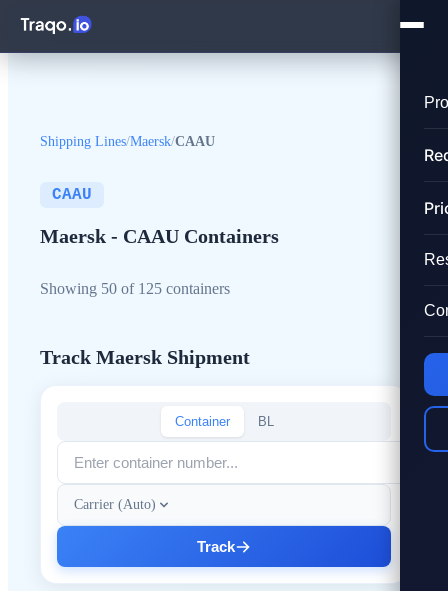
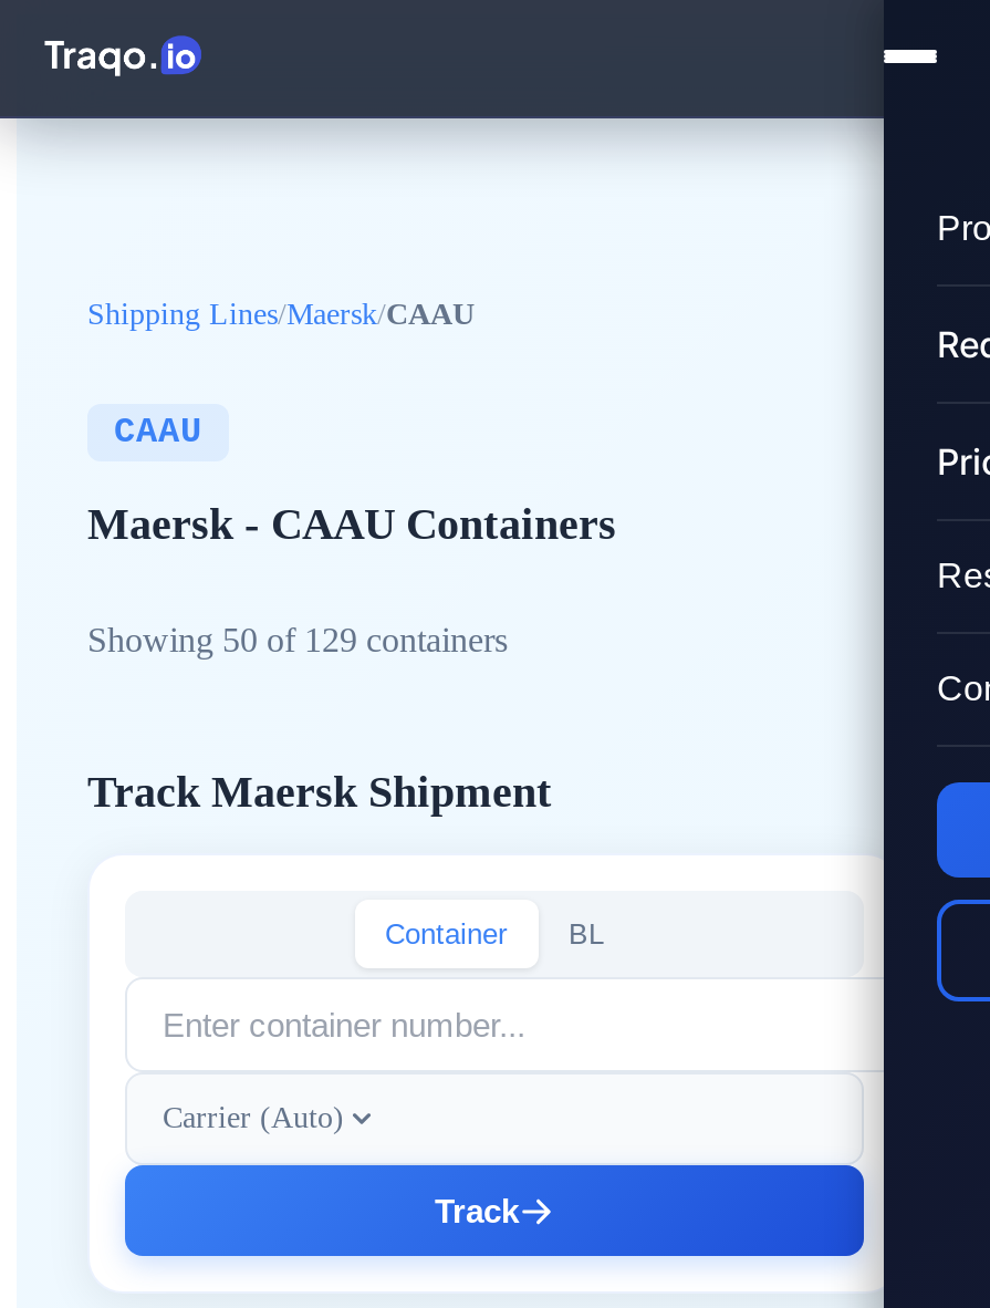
[40,280,230,297] Showing 50 of 125 containers -> [87,621,508,659] Showing 50 of 129 containers

